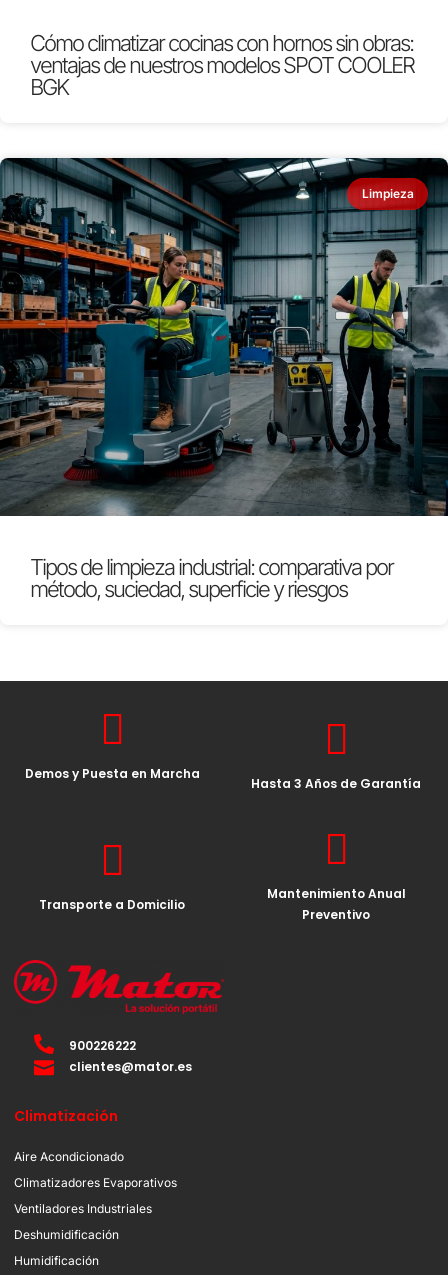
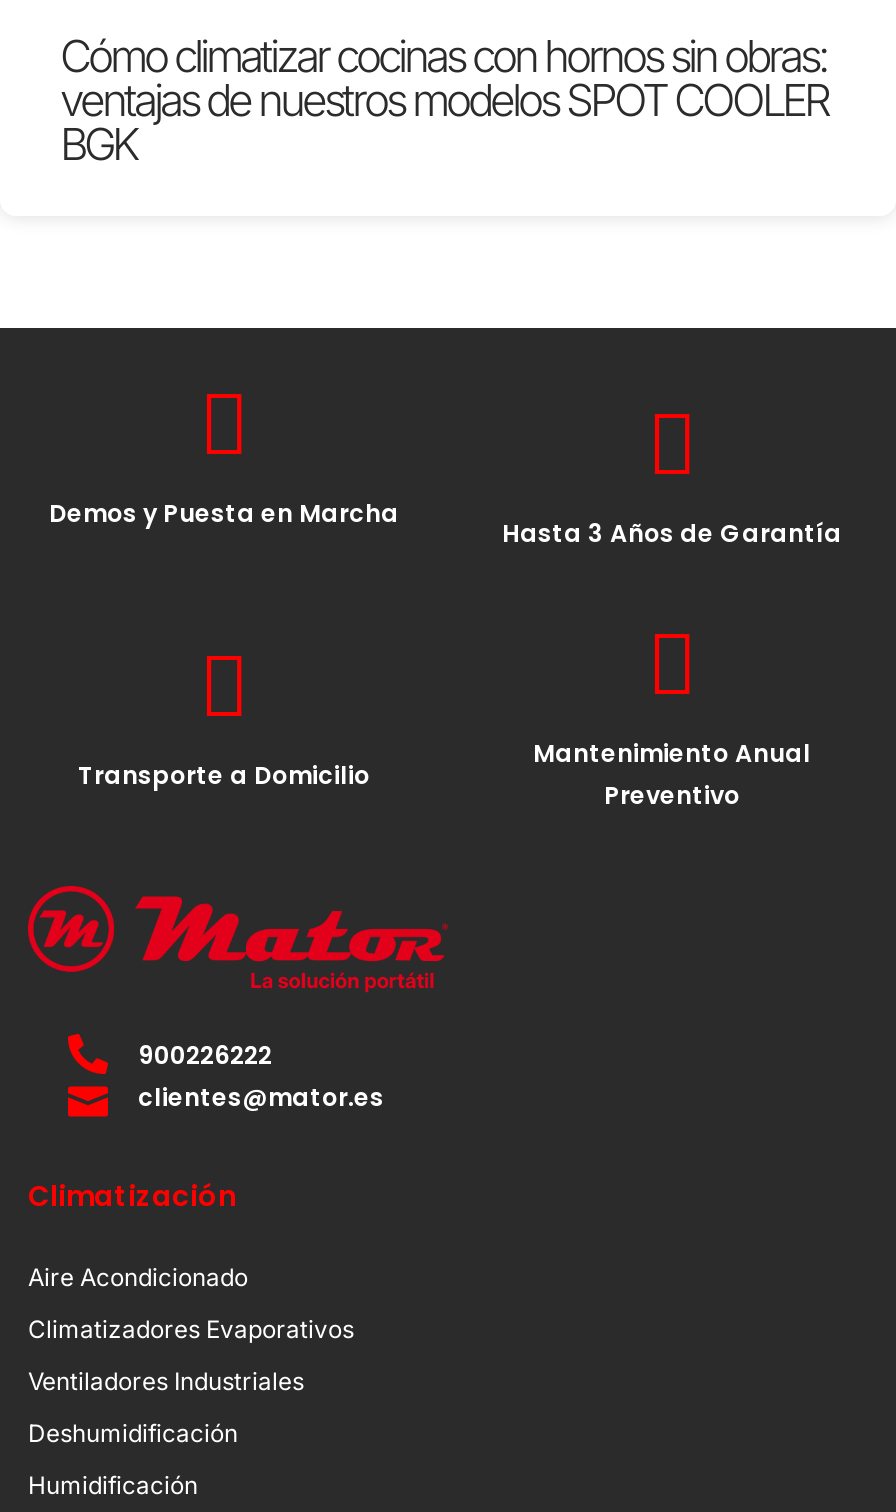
[3,157,445,517] [image] | Limpieza -> none
[30,554,393,602] Tipos de limpieza industrial: comparativa por | método, suciedad, superficie y riesgos -> none

